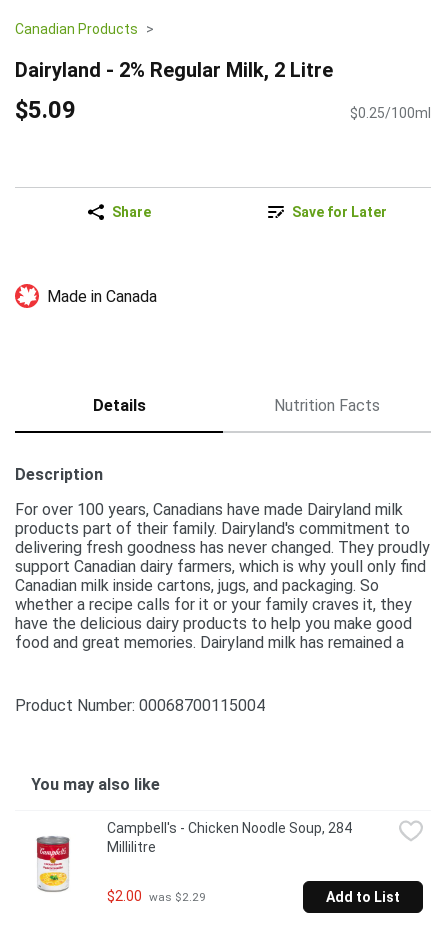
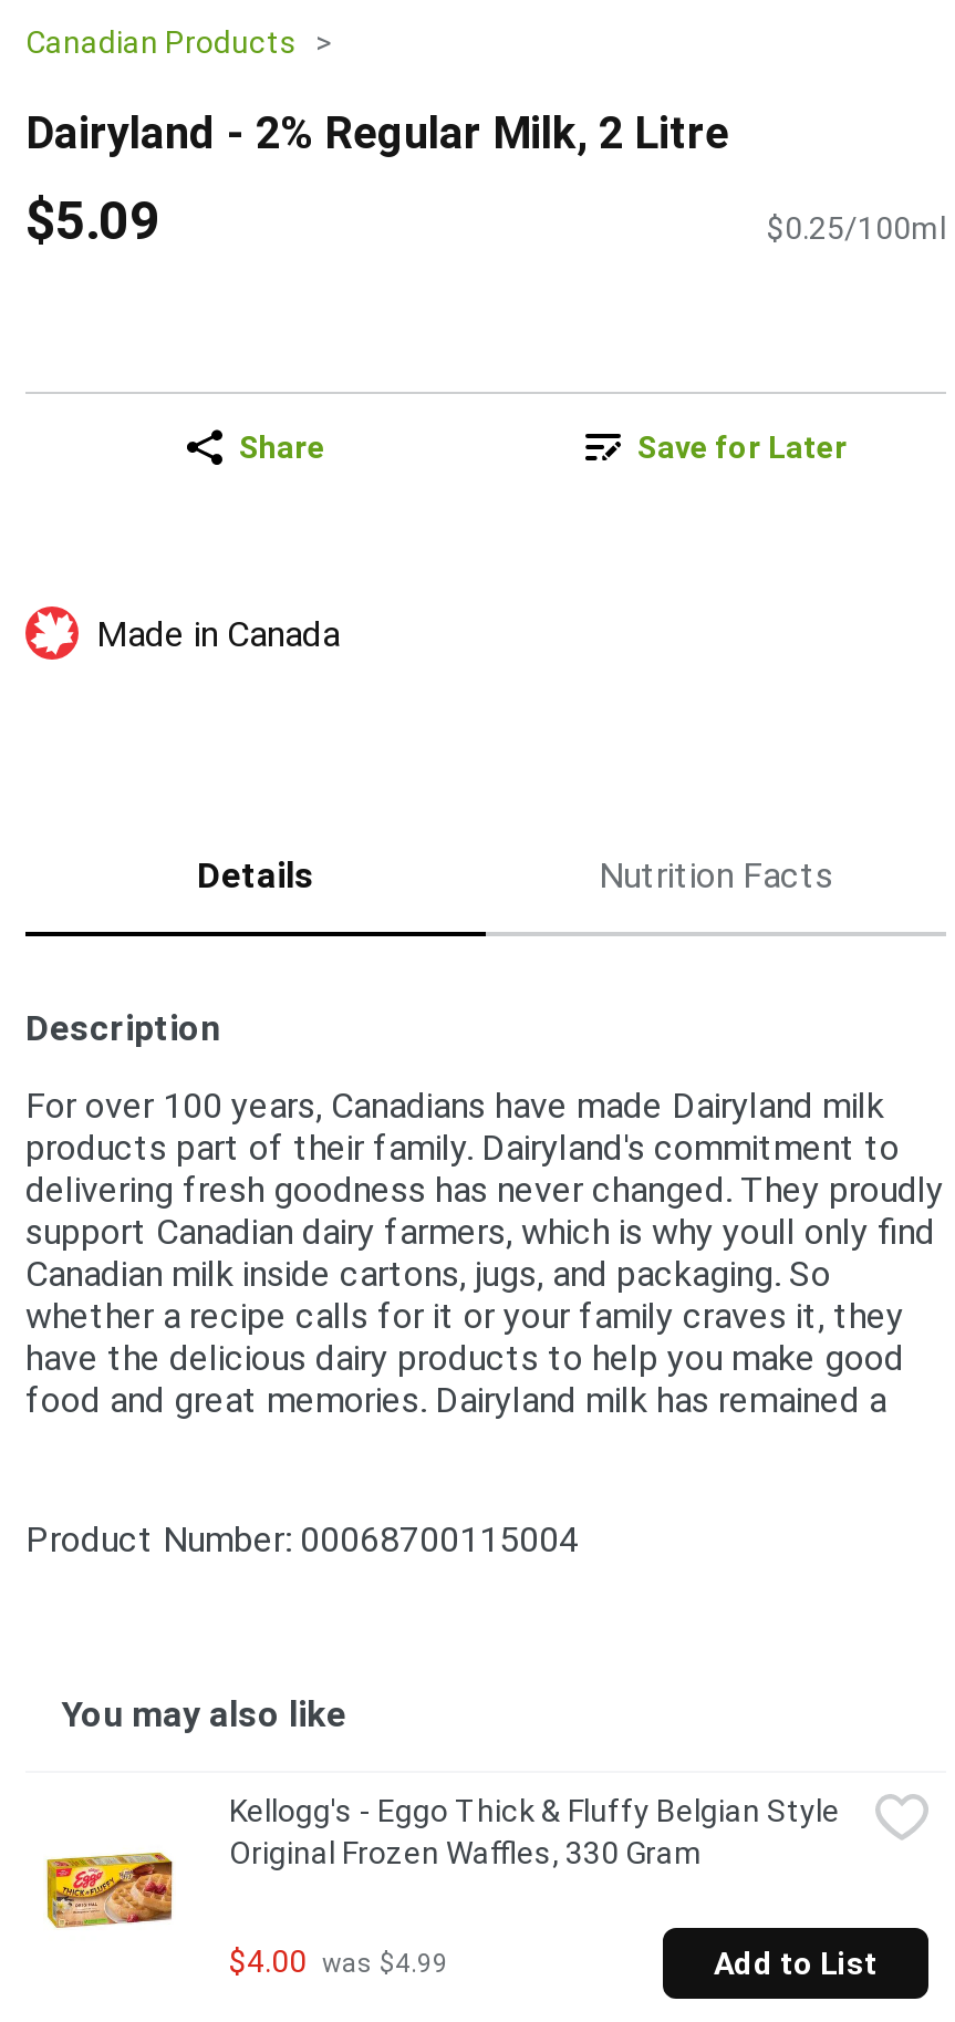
[25,820,352,893] [image] | Campbell's - Chicken Noodle Soup, 284 | Millilitre -> [45,1793,840,1952] [image] | Kellogg's - Eggo Thick & Fluffy Belgian Style | Original Frozen Waffles, 330 Gram
[107,888,206,904] $2.00 was $2.29 -> [229,1944,448,1979] $4.00 was $4.99

